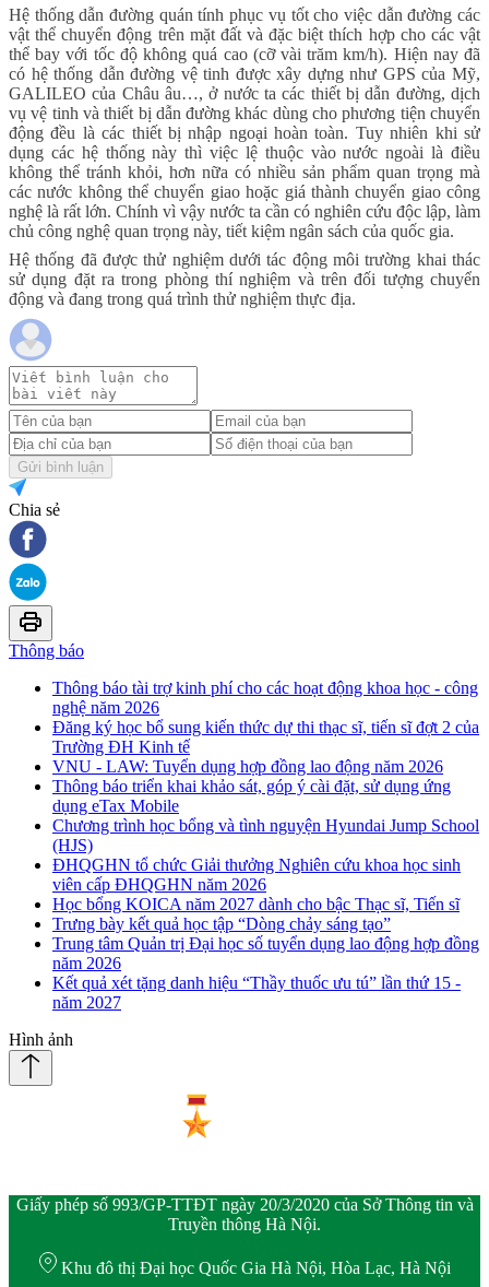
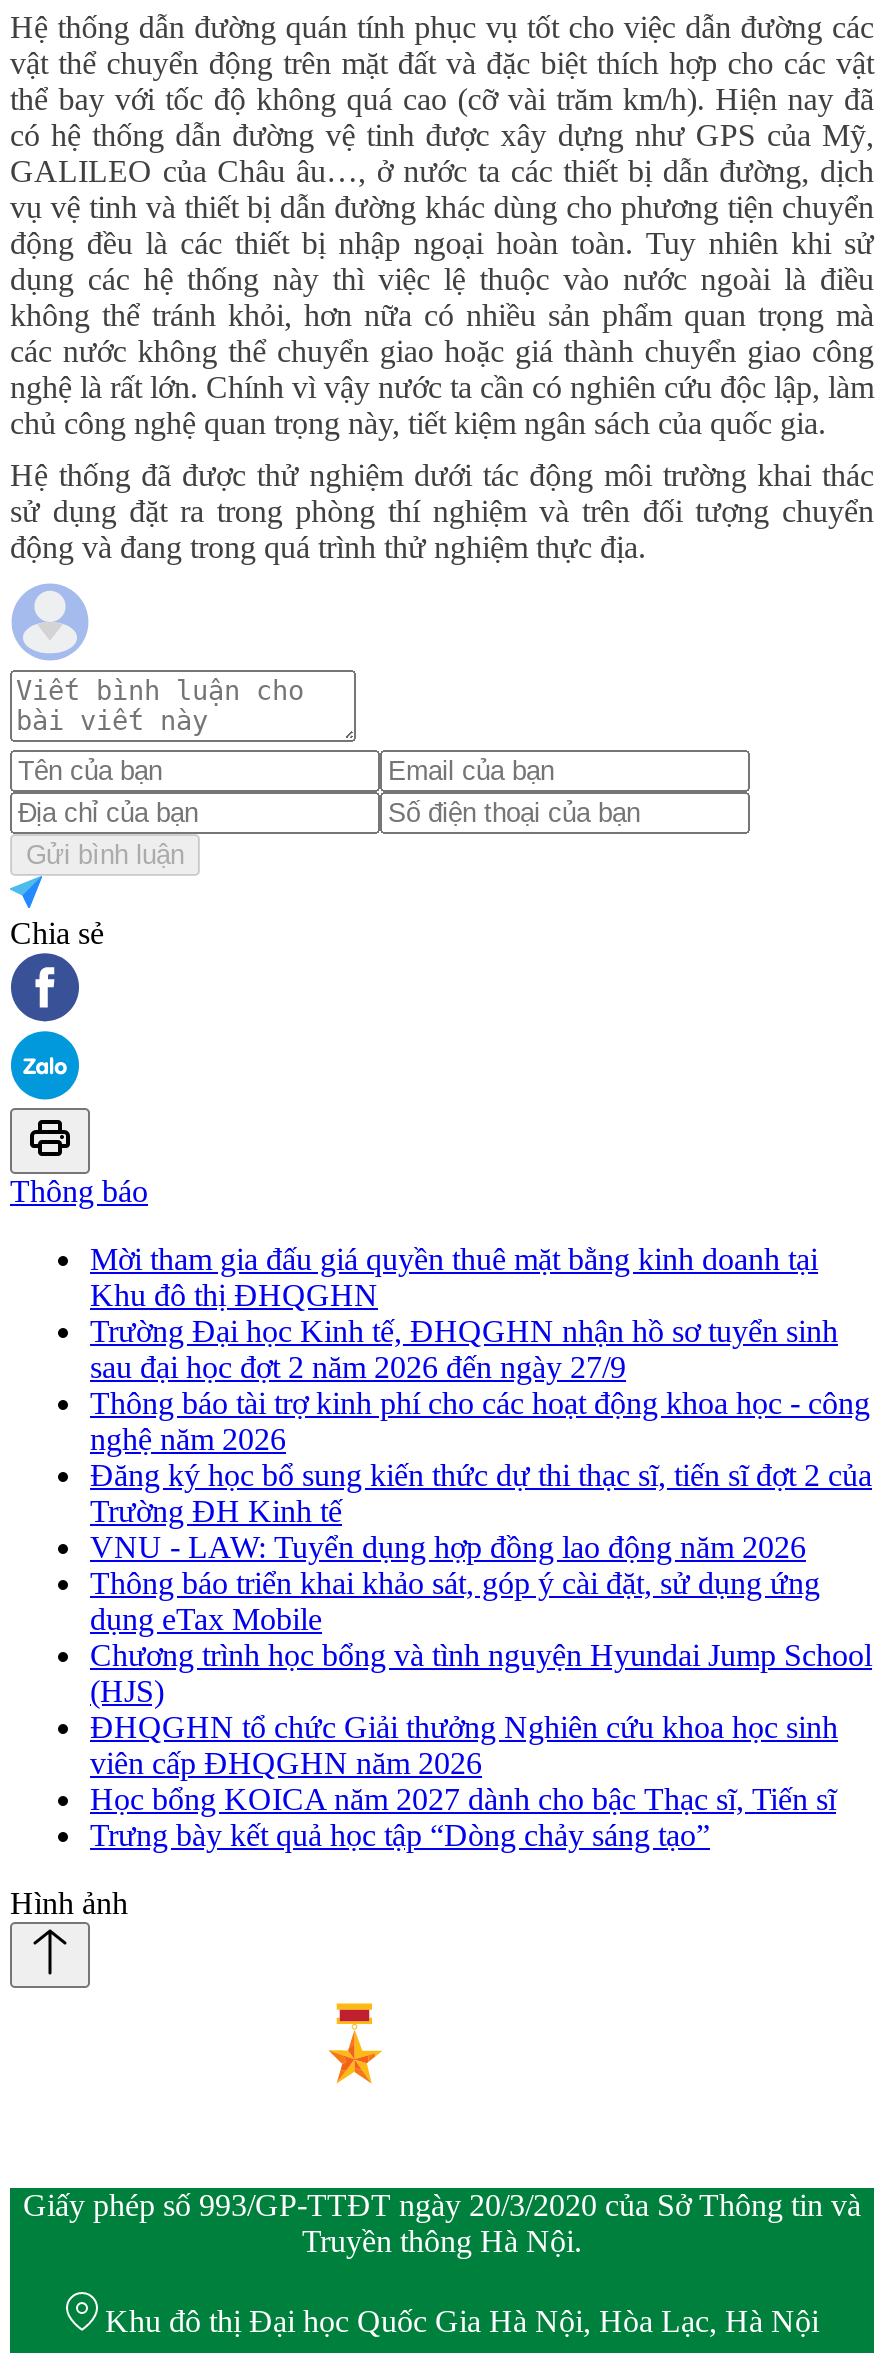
none -> [90,1242,838,1384] Mời tham gia đấu giá quyền thuê mặt bằng kinh doanh tại | Khu đô thị ĐHQGHN | Trường Đại học Kinh tế, ĐHQGHN nhận hồ sơ tuyển sinh | sau đại học đợt 2 năm 2026 đến ngày 27/9
moved [52,678,479,933] -> [90,1386,872,1852]: Thông báo tài trợ kinh phí cho các hoạt động khoa học - công | nghệ năm 2026 | Đăng ký học bổ sung kiến thức dự thi thạc sĩ, tiến sĩ đợt 2 của | ... | Học bổng KOICA năm 2027 dành cho bậc Thạc sĩ, Tiến sĩ | Trưng bày kết quả học tập “Dòng chảy sáng tạo”
[52,934,479,1012] Trung tâm Quản trị Đại học số tuyển dụng lao động hợp đồng | năm 2026 | Kết quả xét tặng danh hiệu “Thầy thuốc ưu tú” lần thứ 15 - | năm 2027 -> none

